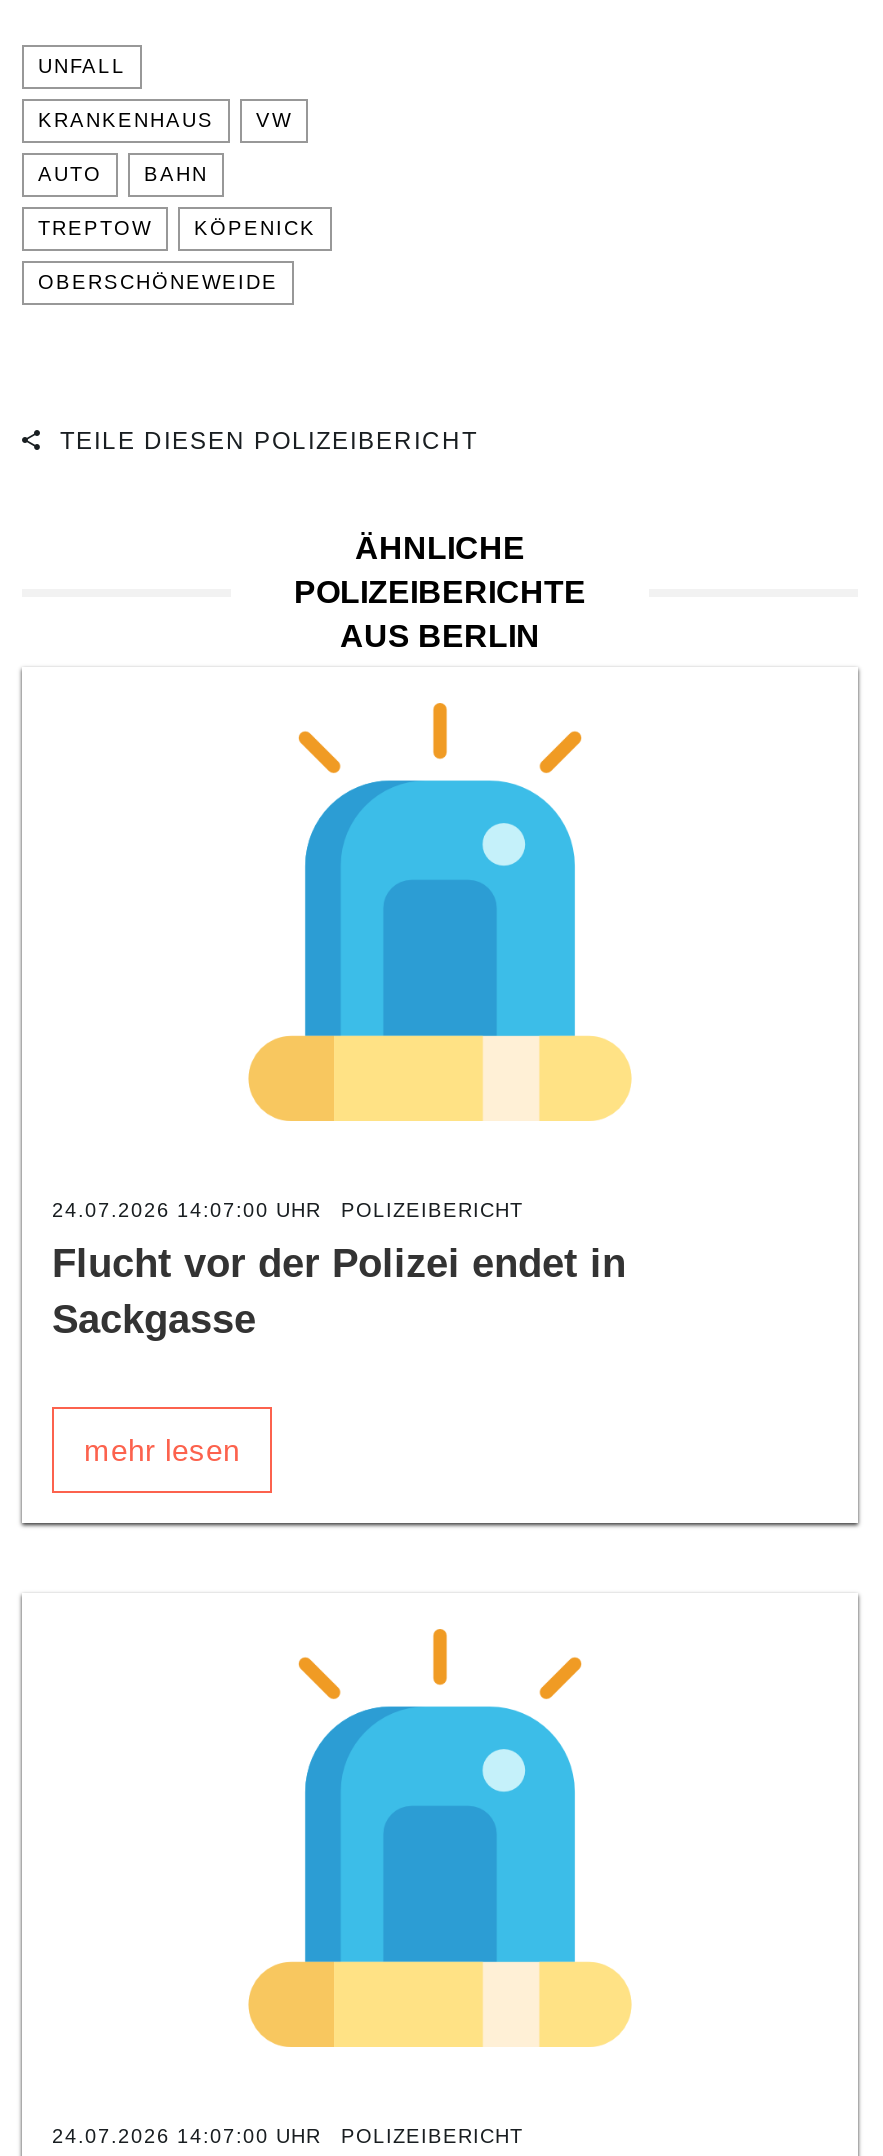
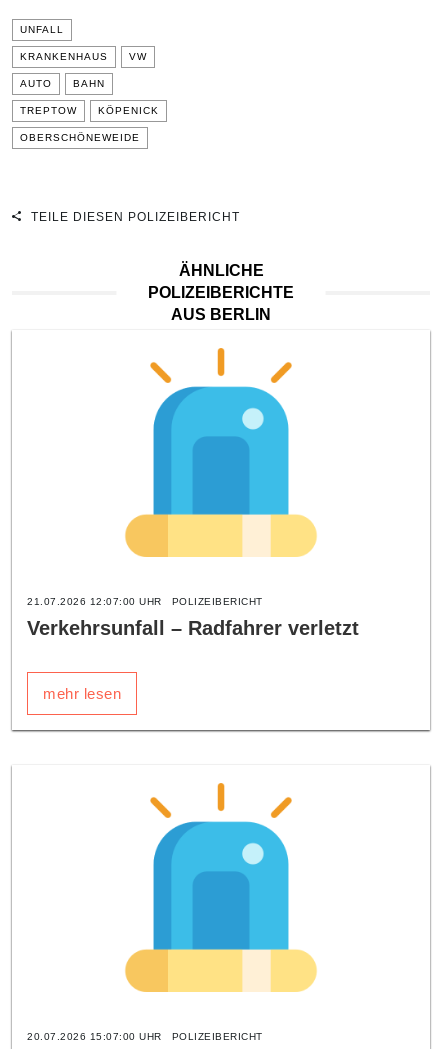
[52,1199,523,1221] 24.07.2026 14:07:00 UHR POLIZEIBERICHT -> [27,596,262,607] 21.07.2026 12:07:00 UHR POLIZEIBERICHT
[52,1241,626,1341] Flucht vor der Polizei endet in | Sackgasse -> [27,617,359,639] Verkehrsunfall – Radfahrer verletzt
[52,2125,523,2147] 24.07.2026 14:07:00 UHR POLIZEIBERICHT -> [27,1031,262,1042] 20.07.2026 15:07:00 UHR POLIZEIBERICHT

